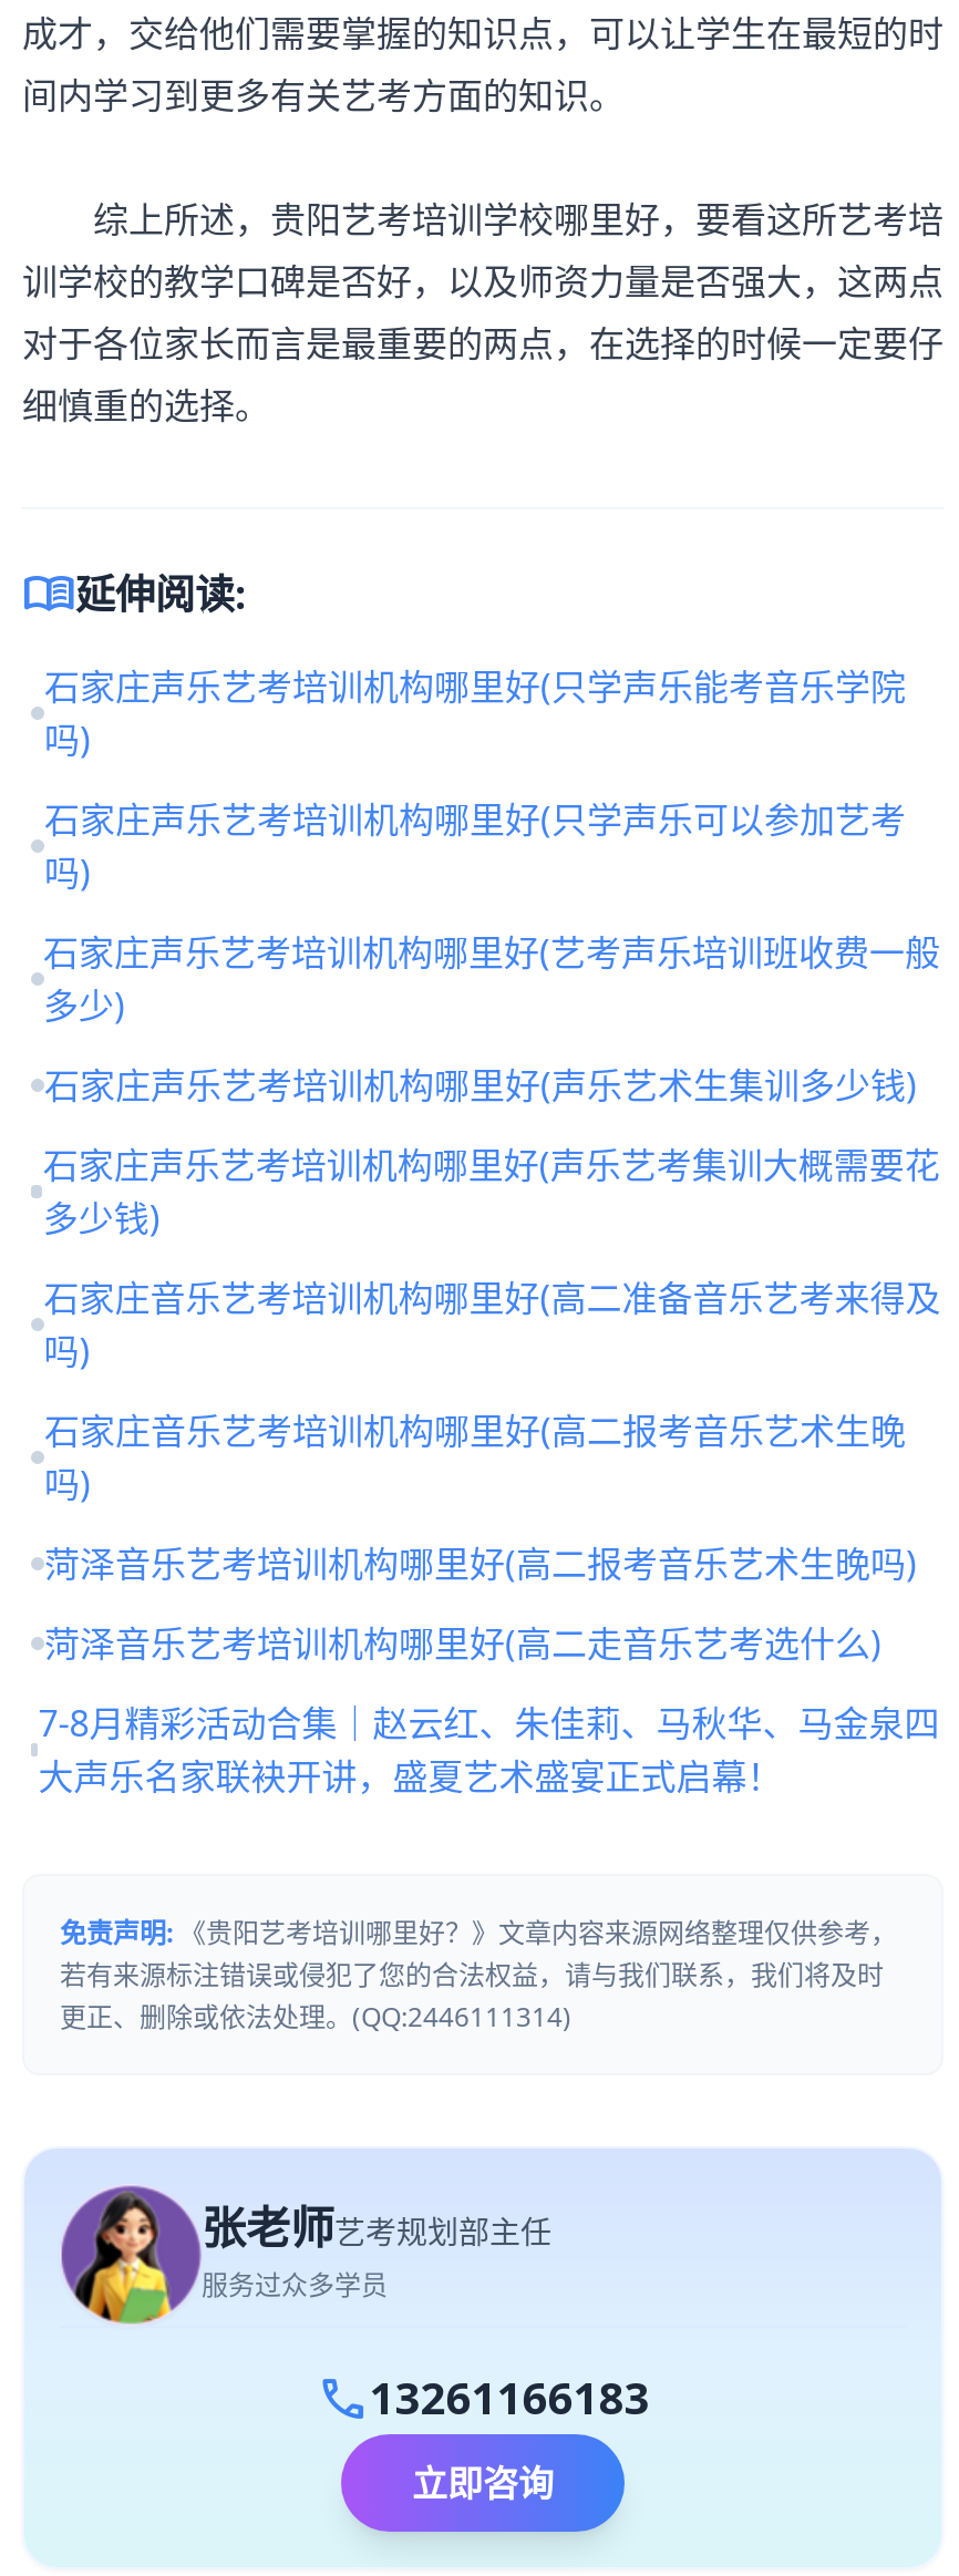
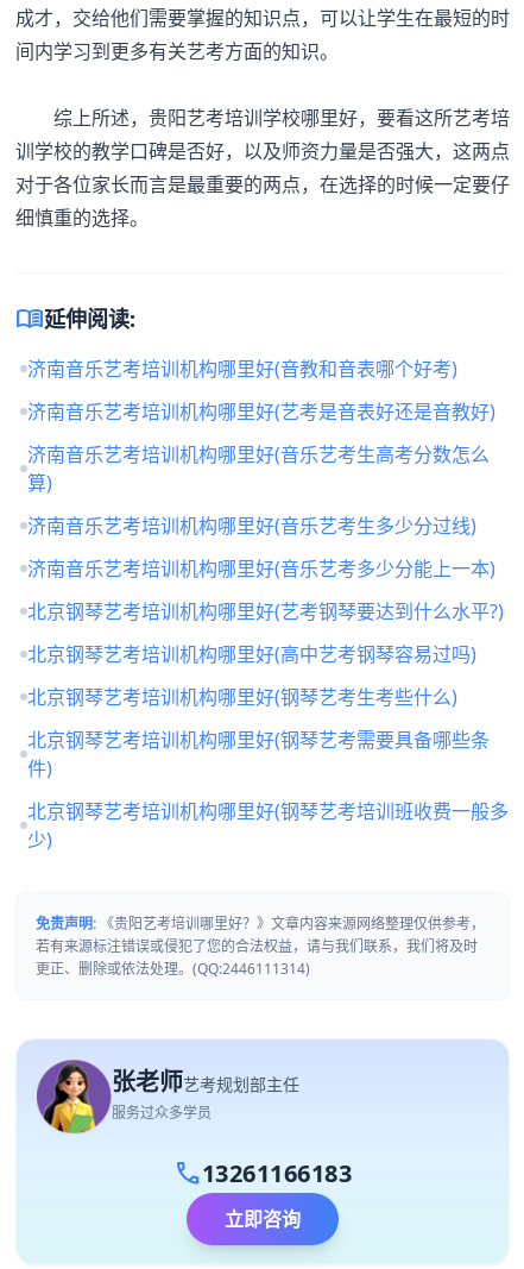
[44,662,906,764] 石家庄声乐艺考培训机构哪里好(只学声乐能考音乐学院 | 吗) -> [27,356,457,382] 济南音乐艺考培训机构哪里好(音教和音表哪个好考)
[44,795,906,897] 石家庄声乐艺考培训机构哪里好(只学声乐可以参加艺考 | 吗) -> [27,398,495,425] 济南音乐艺考培训机构哪里好(艺考是音表好还是音教好)
[43,928,940,1030] 石家庄声乐艺考培训机构哪里好(艺考声乐培训班收费一般 | 多少) -> [27,441,489,496] 济南音乐艺考培训机构哪里好(音乐艺考生高考分数怎么 | 算)
[44,1061,917,1110] 石家庄声乐艺考培训机构哪里好(声乐艺术生集训多少钱) -> [27,513,476,539] 济南音乐艺考培训机构哪里好(音乐艺考生多少分过线)
[43,1141,940,1243] 石家庄声乐艺考培训机构哪里好(声乐艺考集训大概需要花 | 多少钱) -> [27,555,495,582] 济南音乐艺考培训机构哪里好(音乐艺考多少分能上一本)
[44,1274,941,1375] 石家庄音乐艺考培训机构哪里好(高二准备音乐艺考来得及 | 吗) -> [27,598,504,624] 北京钢琴艺考培训机构哪里好(艺考钢琴要达到什么水平?)
[44,1407,906,1508] 石家庄音乐艺考培训机构哪里好(高二报考音乐艺术生晚 | 吗) -> [27,641,476,667] 北京钢琴艺考培训机构哪里好(高中艺考钢琴容易过吗)
[44,1539,917,1588] 菏泽音乐艺考培训机构哪里好(高二报考音乐艺术生晚吗) -> [27,684,457,710] 北京钢琴艺考培训机构哪里好(钢琴艺考生考些什么)
[44,1619,881,1668] 菏泽音乐艺考培训机构哪里好(高二走音乐艺考选什么) -> [27,727,489,781] 北京钢琴艺考培训机构哪里好(钢琴艺考需要具备哪些条 | 件)
[38,1699,940,1801] 7-8月精彩活动合集｜赵云红、朱佳莉、马秋华、马金泉四 | 大声乐名家联袂开讲，盛夏艺术盛宴正式启幕！ -> [27,798,508,853] 北京钢琴艺考培训机构哪里好(钢琴艺考培训班收费一般多 | 少)

